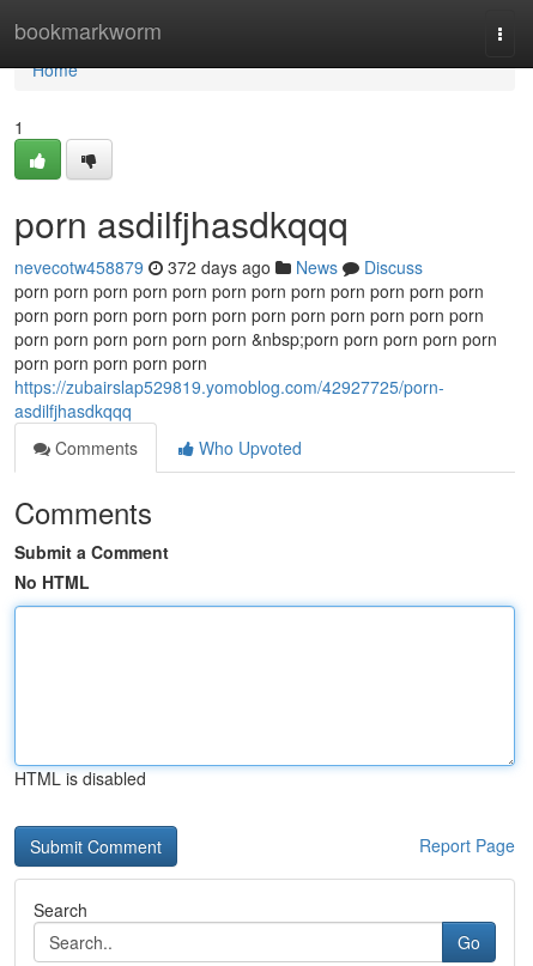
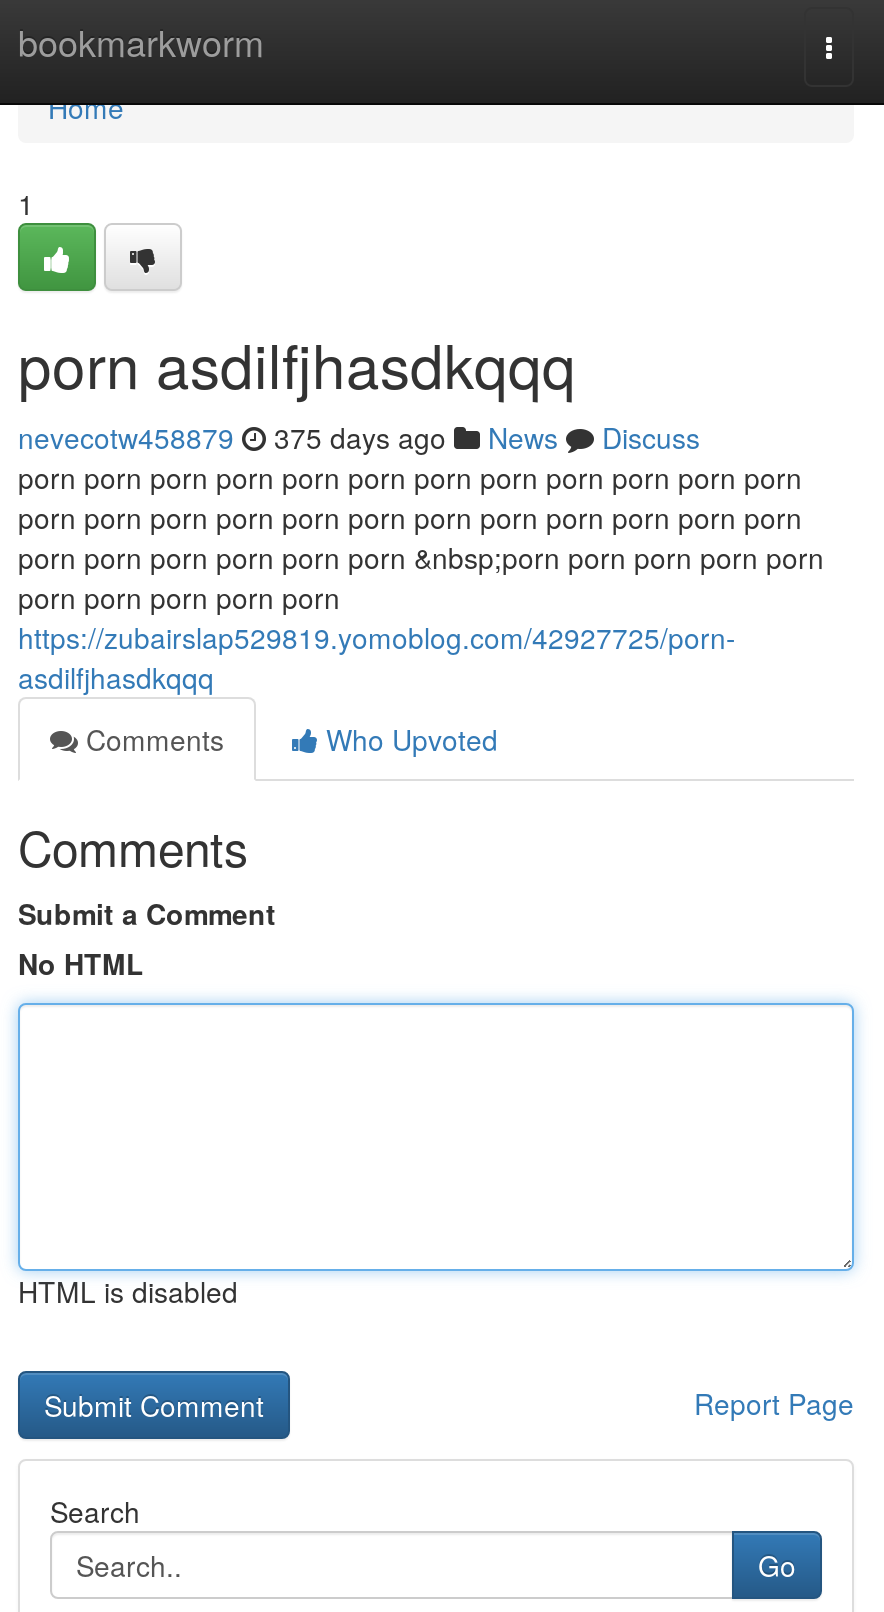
[14,255,423,279] nevecotw458879 372 days ago News Discuss -> [18,417,700,457] nevecotw458879 375 days ago News Discuss

